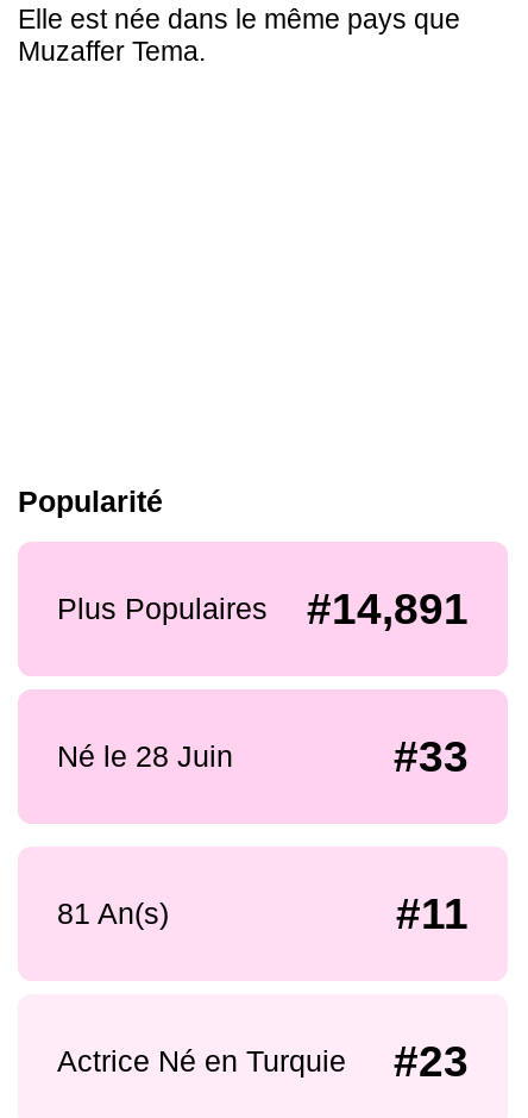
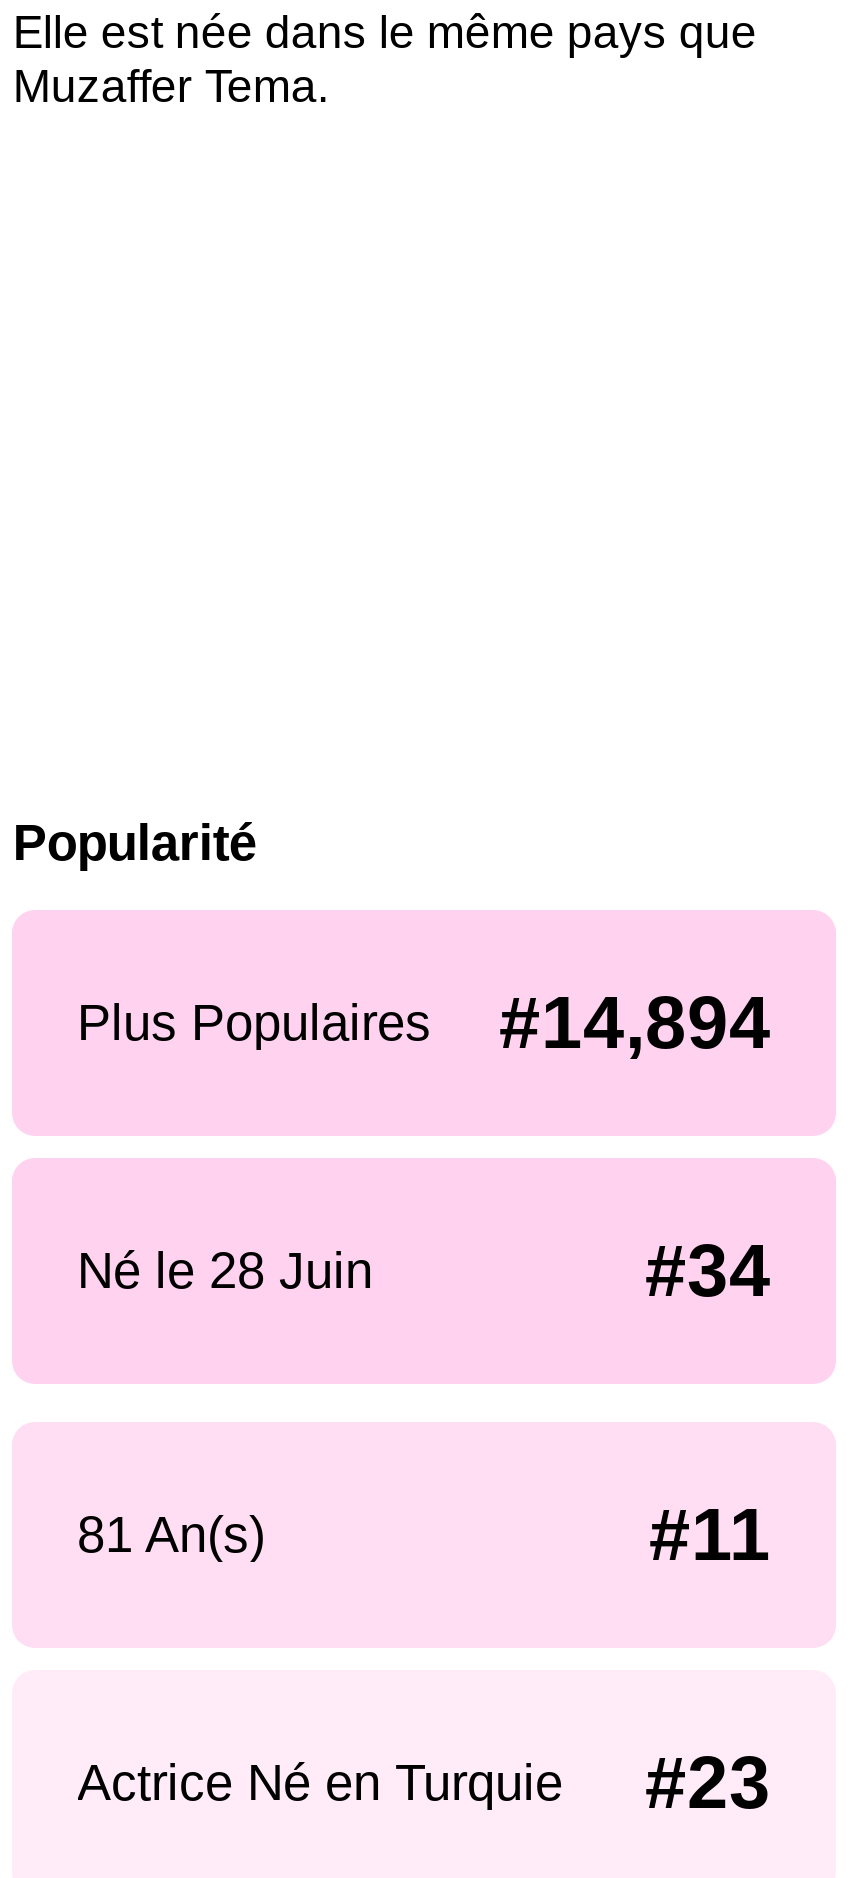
[56,584,469,633] Plus Populaires #14,891 -> [77,982,771,1064] Plus Populaires #14,894
[394,733,469,782] #33 -> [645,1231,771,1313] #34

